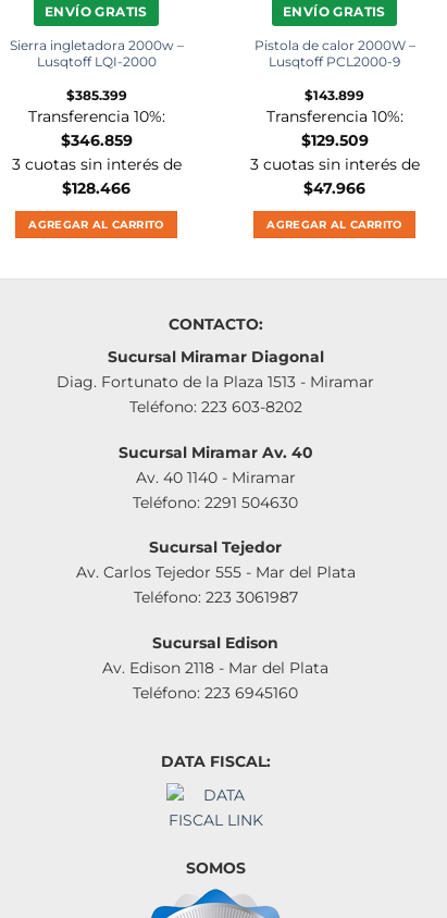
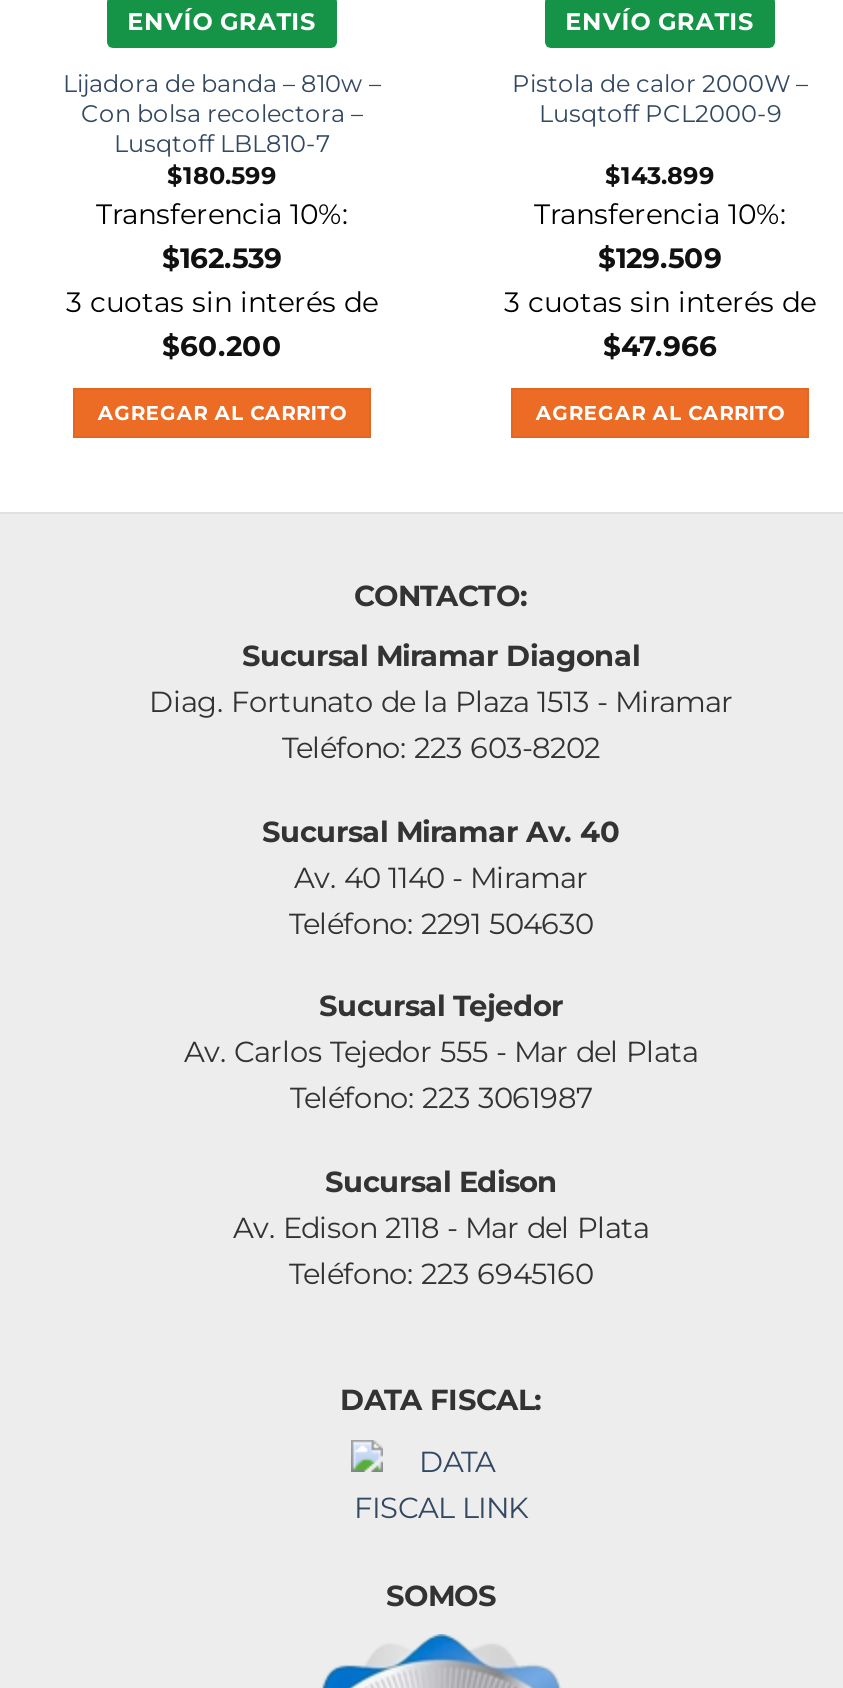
[9,37,183,104] Sierra ingletadora 2000w – | Lusqtoff LQI-2000 | $385.399 -> [63,68,381,191] Lijadora de banda – 810w – | Con bolsa recolectora – | Lusqtoff LBL810-7 | $180.599
[60,131,132,150] $346.859 -> [162,241,282,277] $162.539
[62,179,131,198] $128.466 -> [162,329,282,365] $60.200

